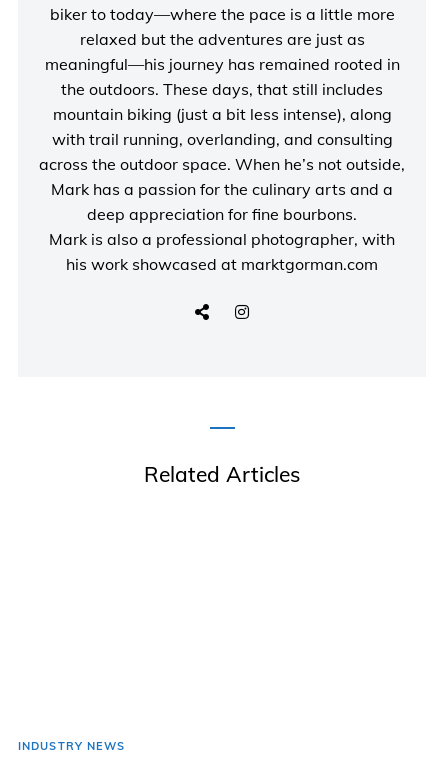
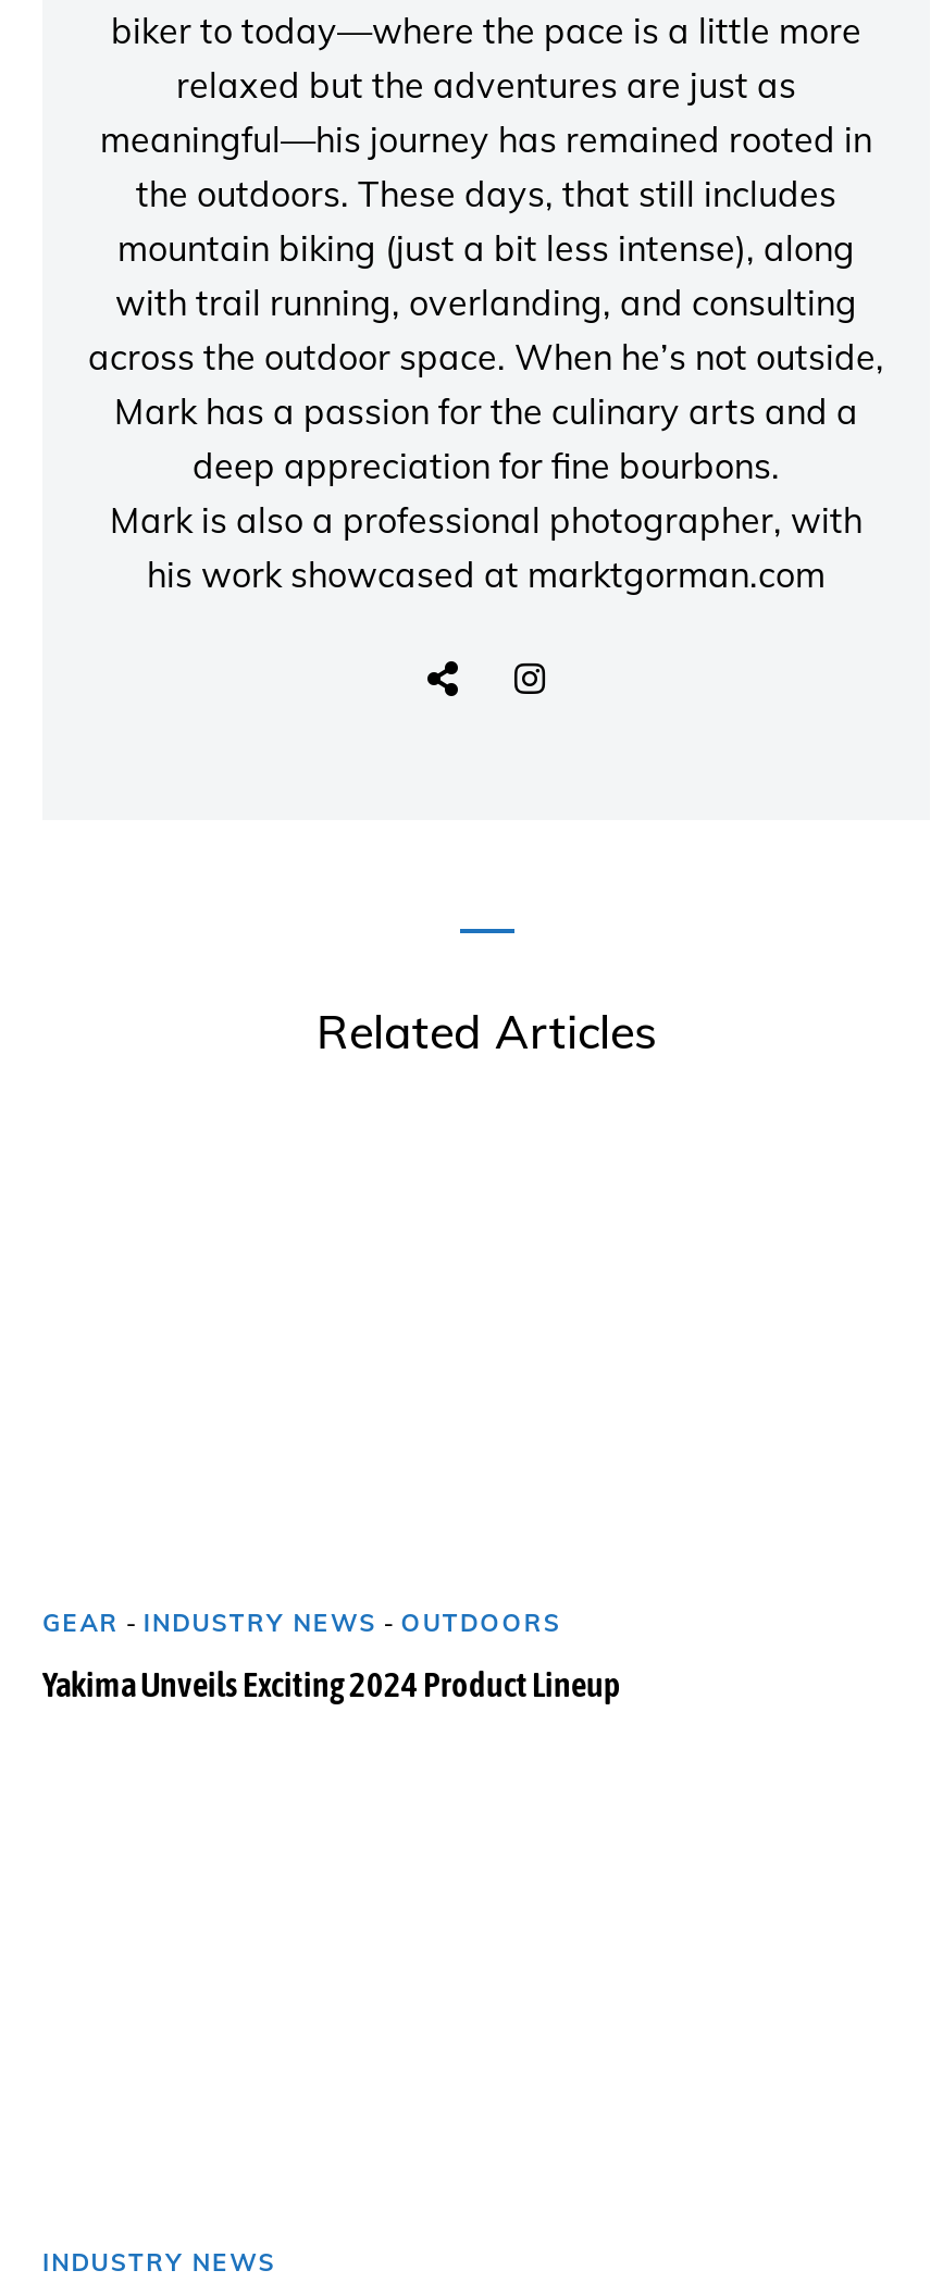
none -> [42,1606,621,1702] GEAR - INDUSTRY NEWS - OUTDOORS | Yakima Unveils Exciting 2024 Product Lineup

